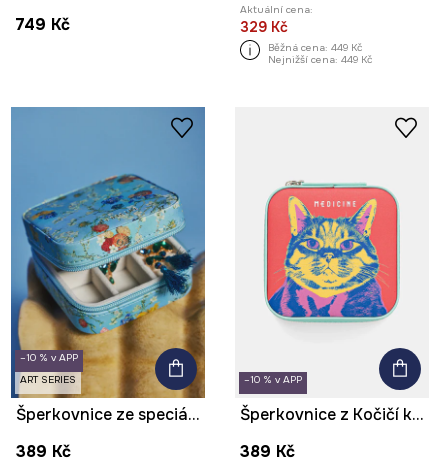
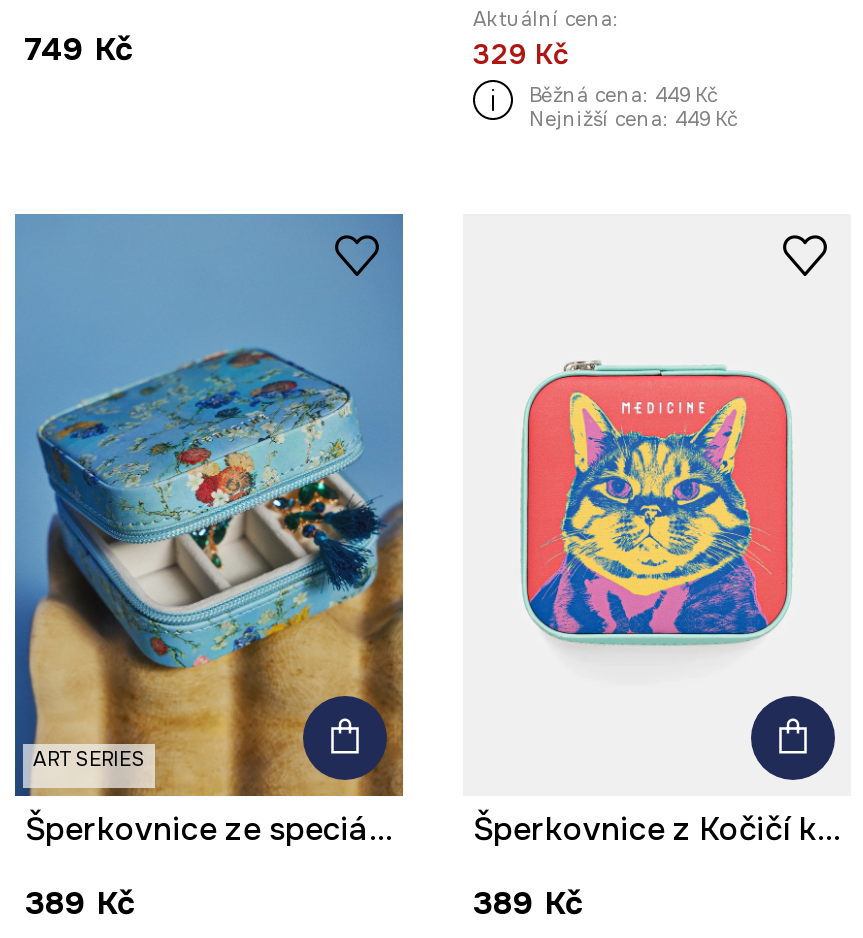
[20,351,78,364] –10 % v APP -> none
[244,373,302,386] –10 % v APP -> none

